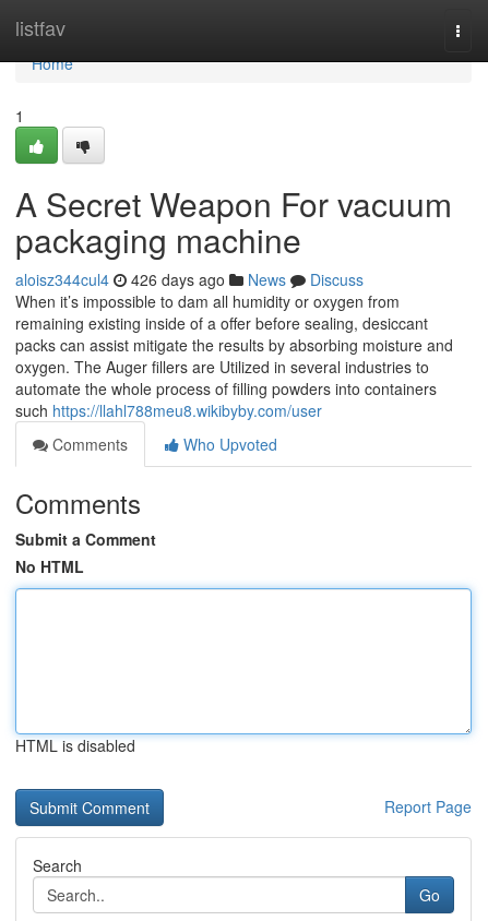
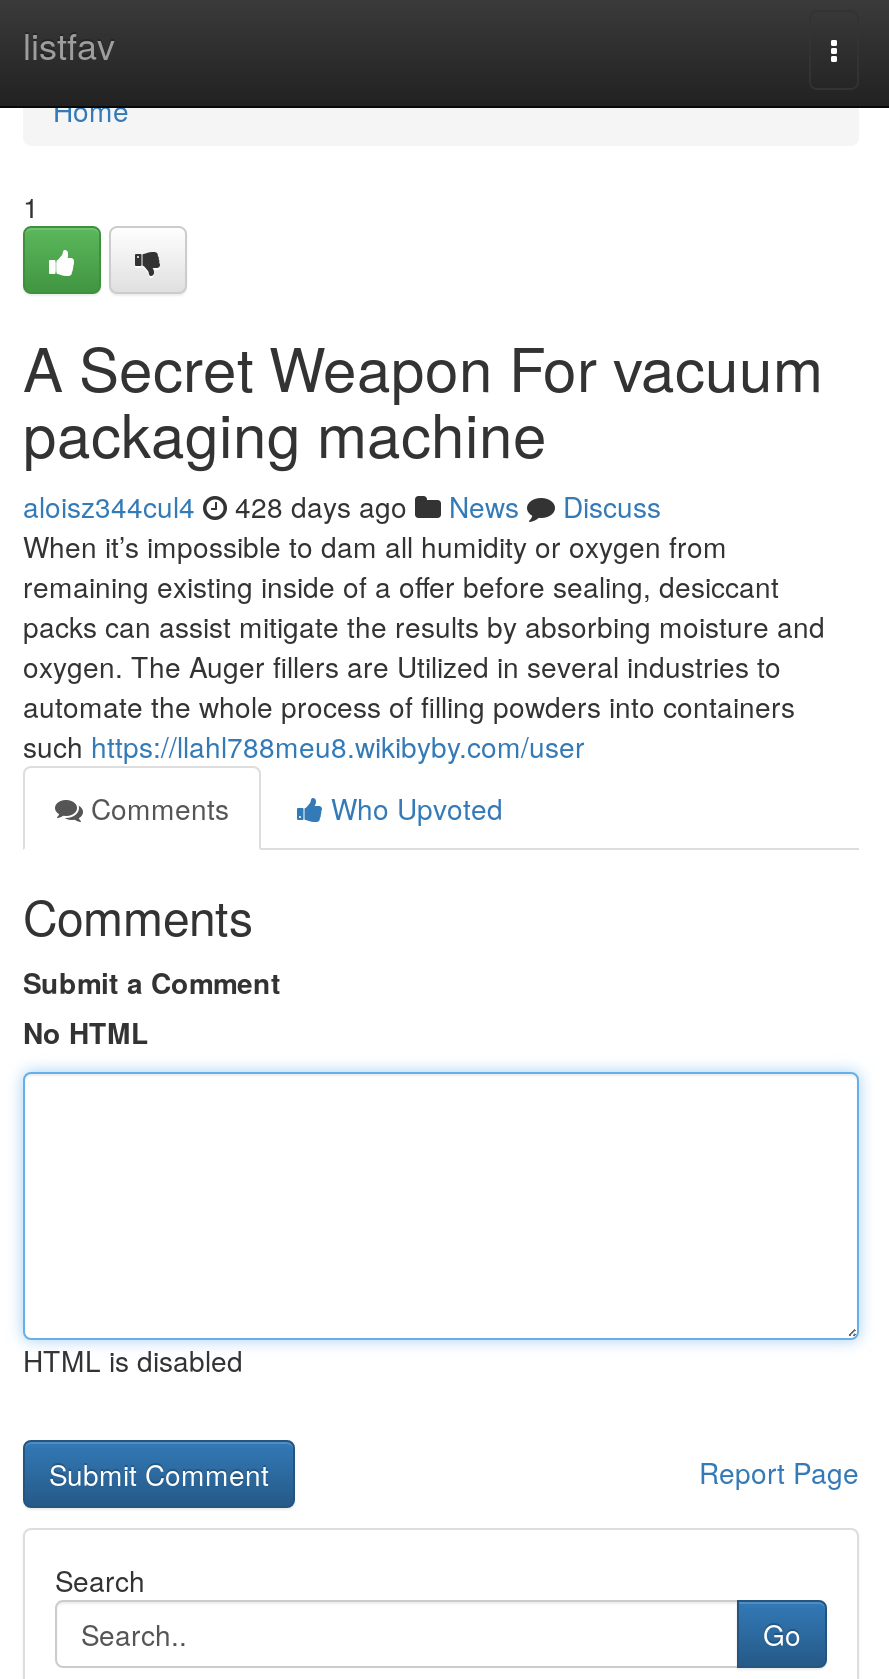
[15,268,364,290] aloisz344cul4 426 days ago News Discuss -> [23,486,661,526] aloisz344cul4 428 days ago News Discuss

